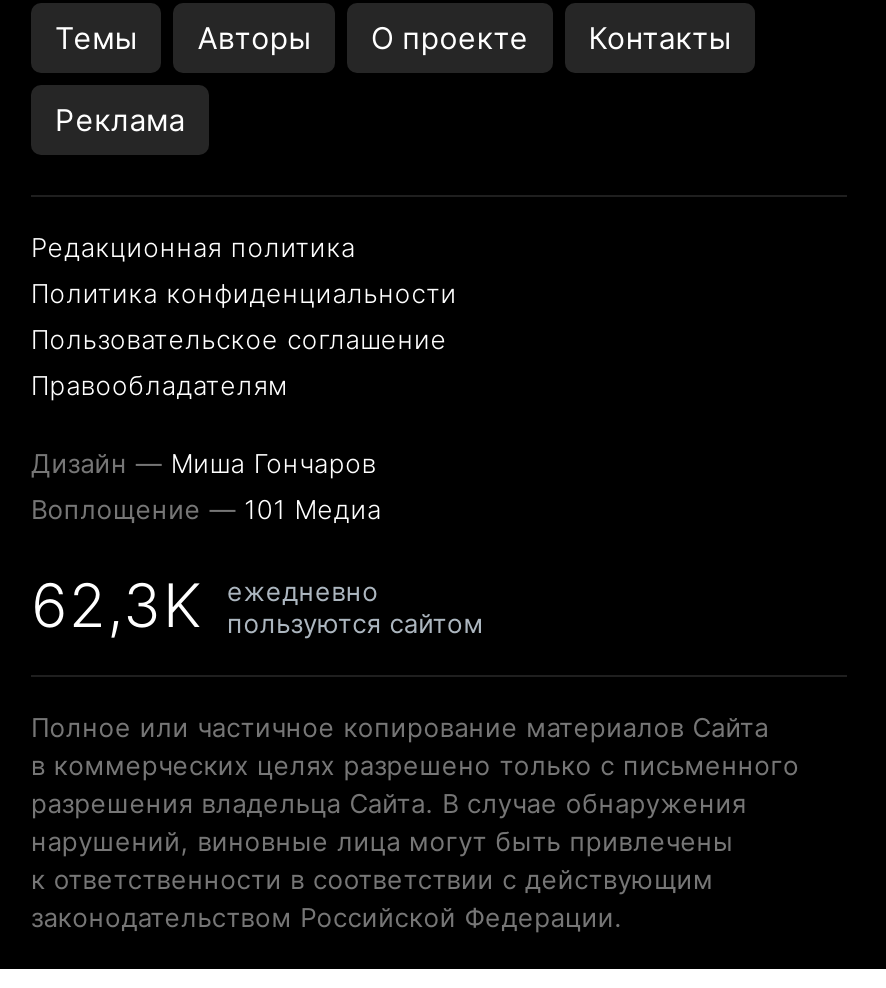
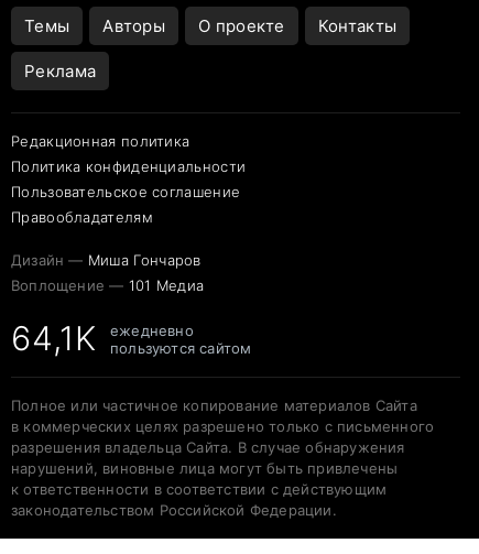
[31,570,484,642] 62,3K ежедневно пользуются сайтом -> [11,319,252,358] 64,1K ежедневно пользуются сайтом

